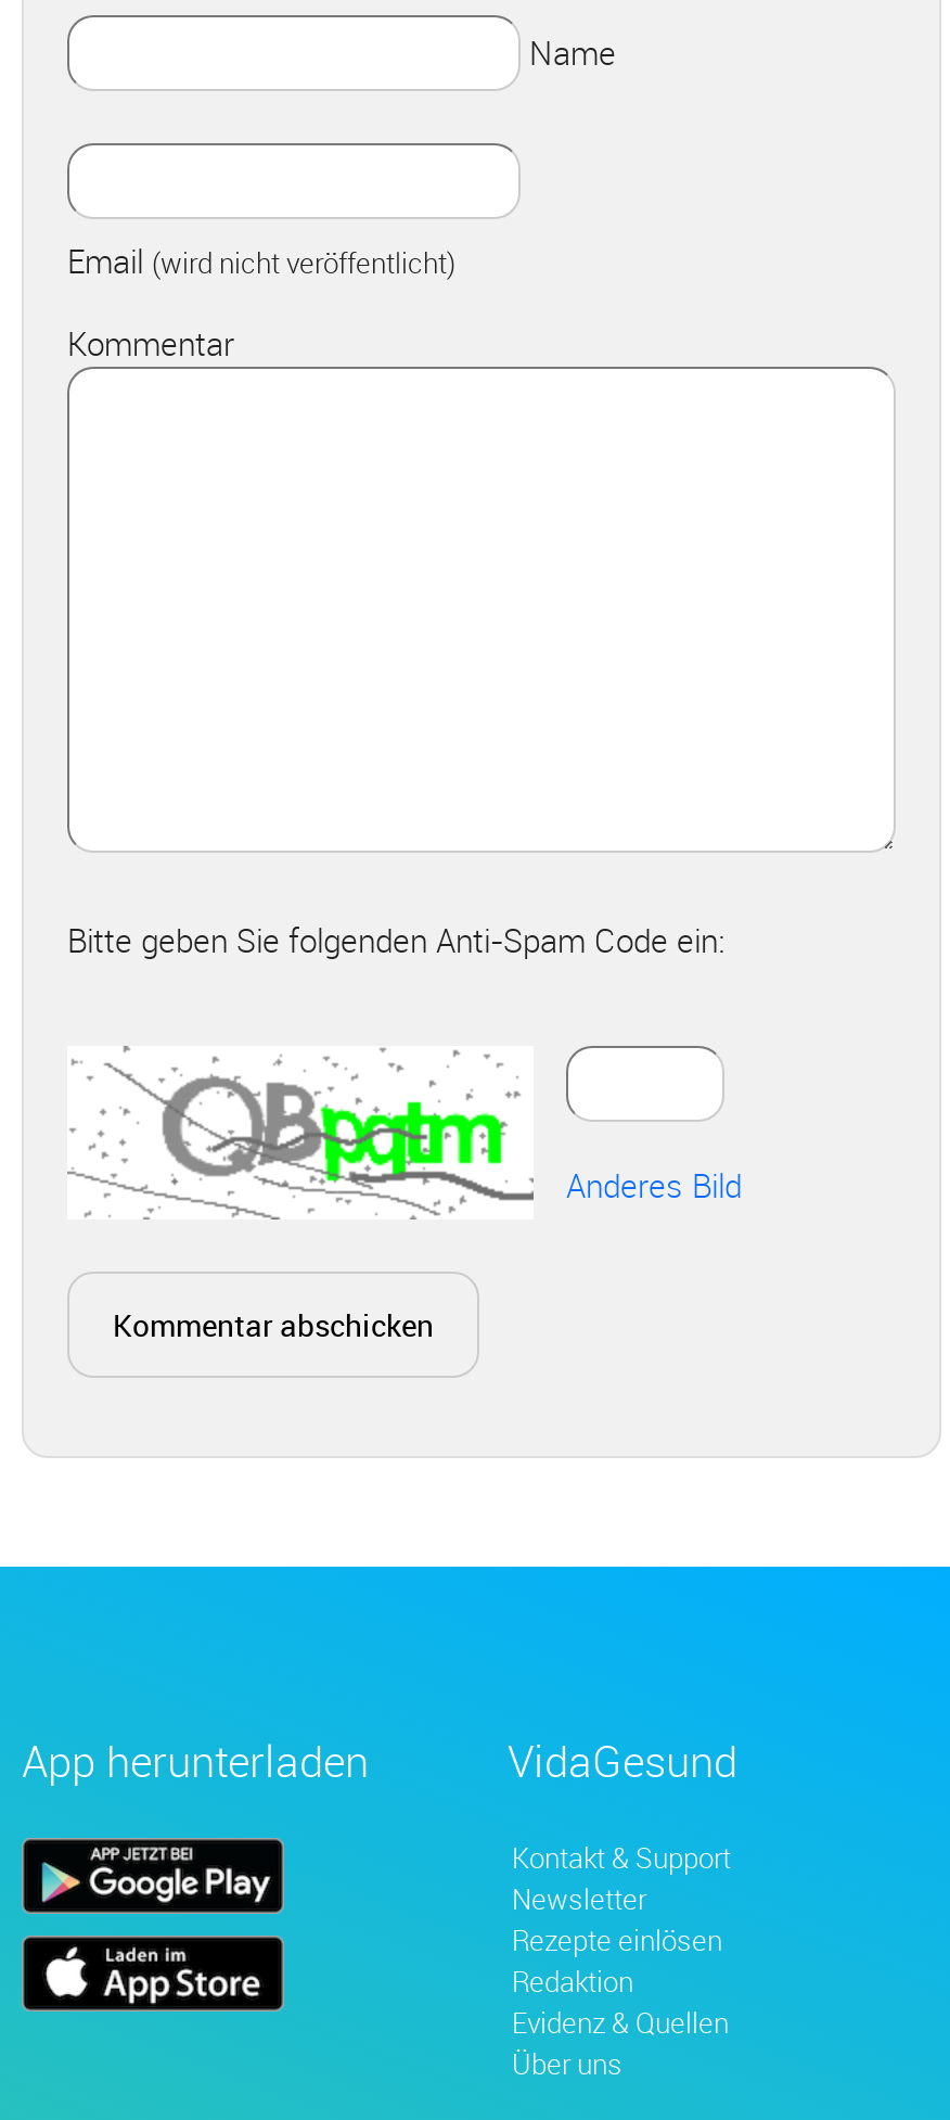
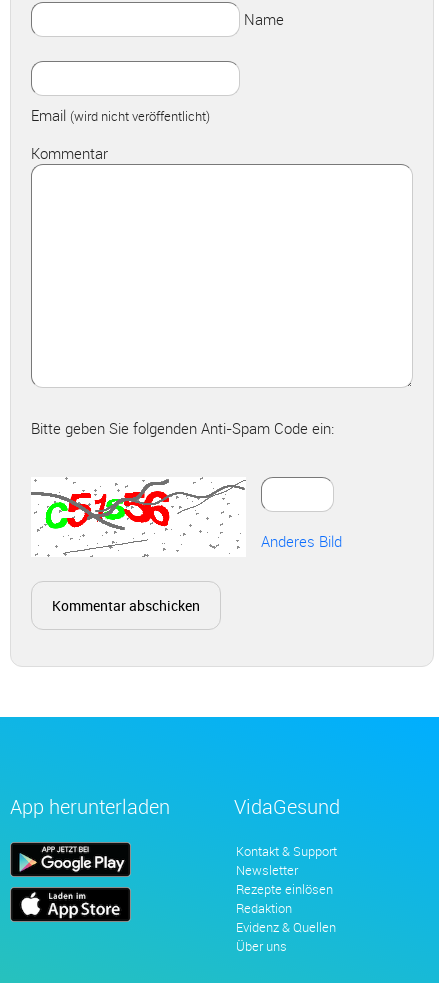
[67,1046,536,1219] [image] -> [30,477,246,557] [image]

